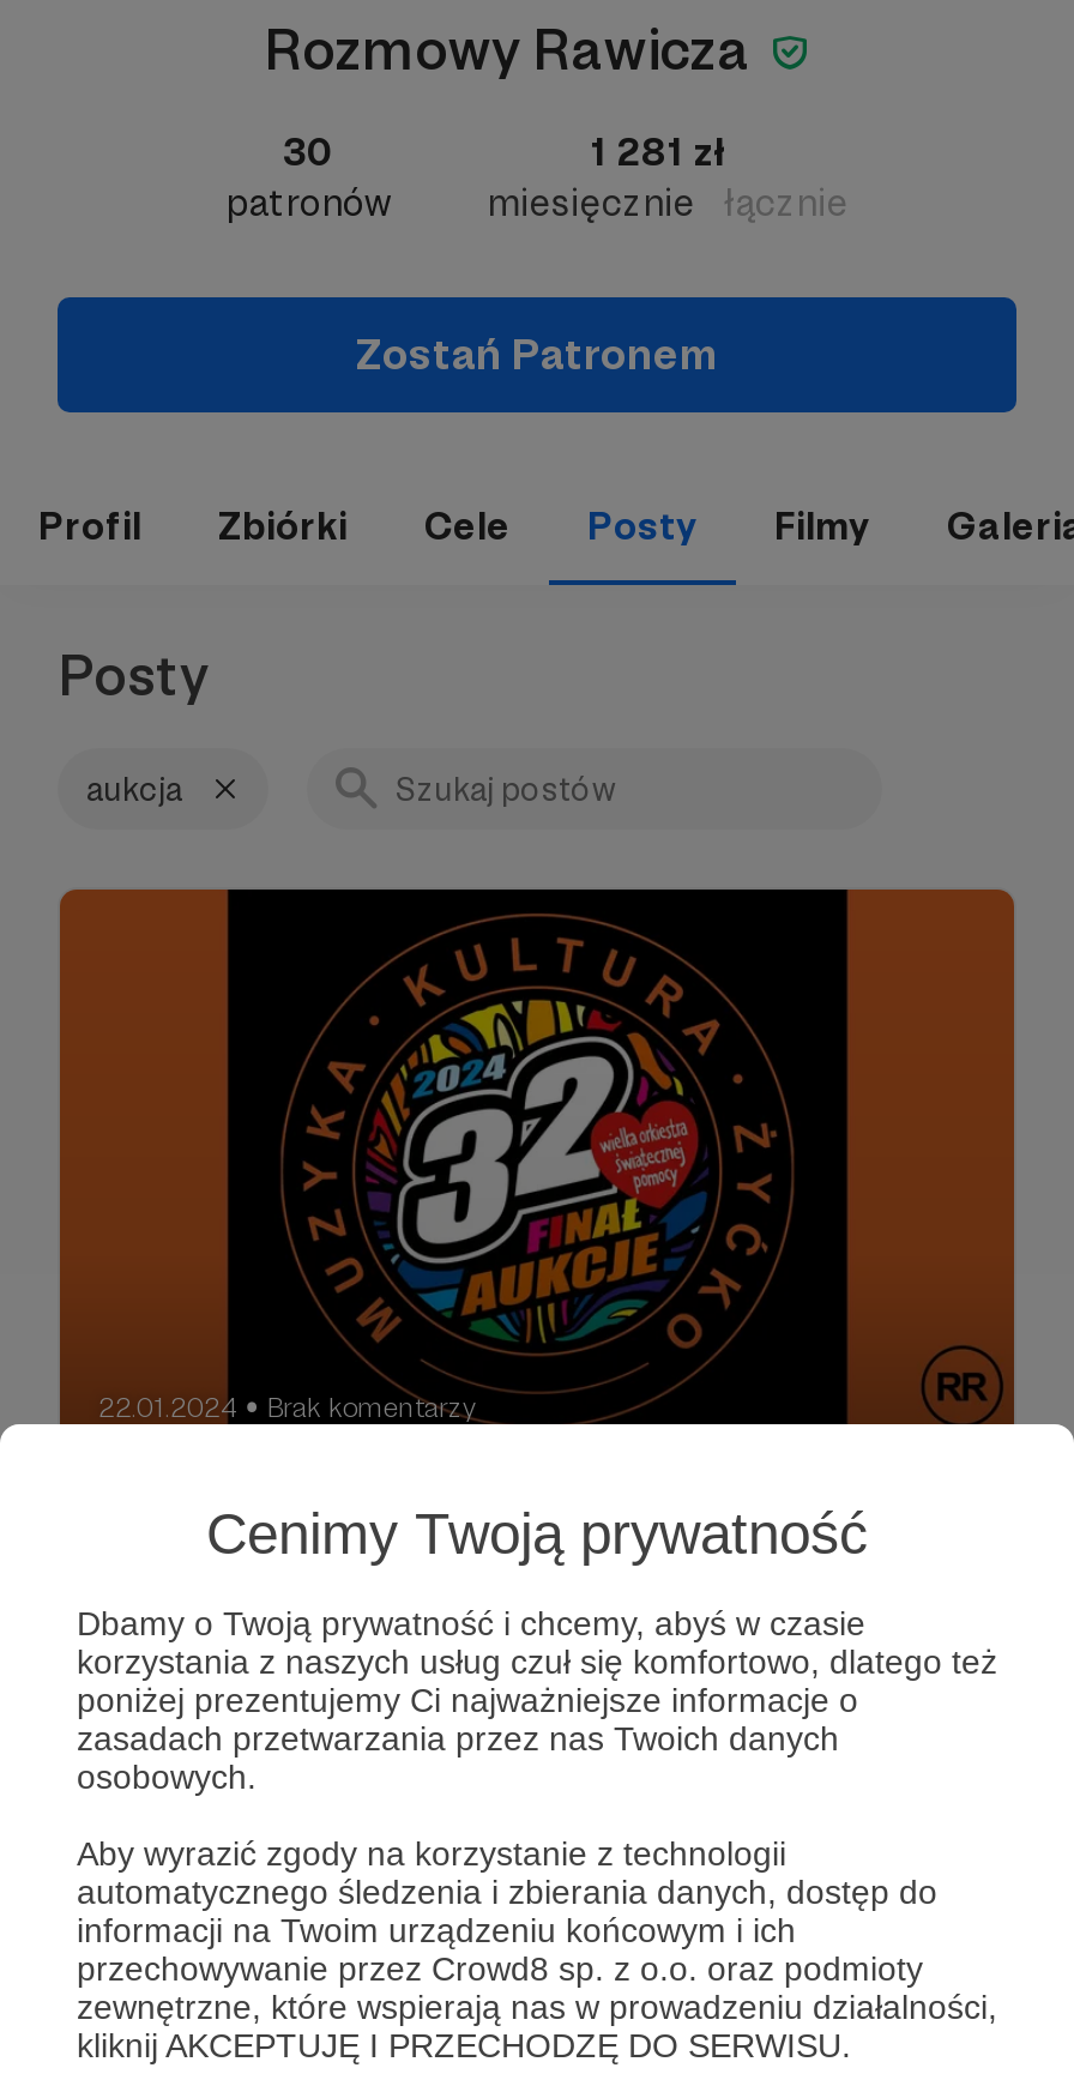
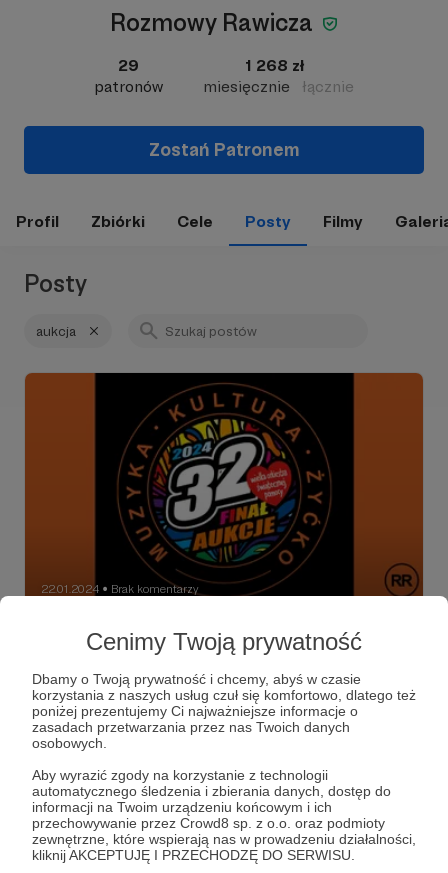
[283,129,333,175] 30 -> [118,56,139,75] 29
[591,129,725,175] 1 281 zł -> [244,56,304,75] 1 268 zł

